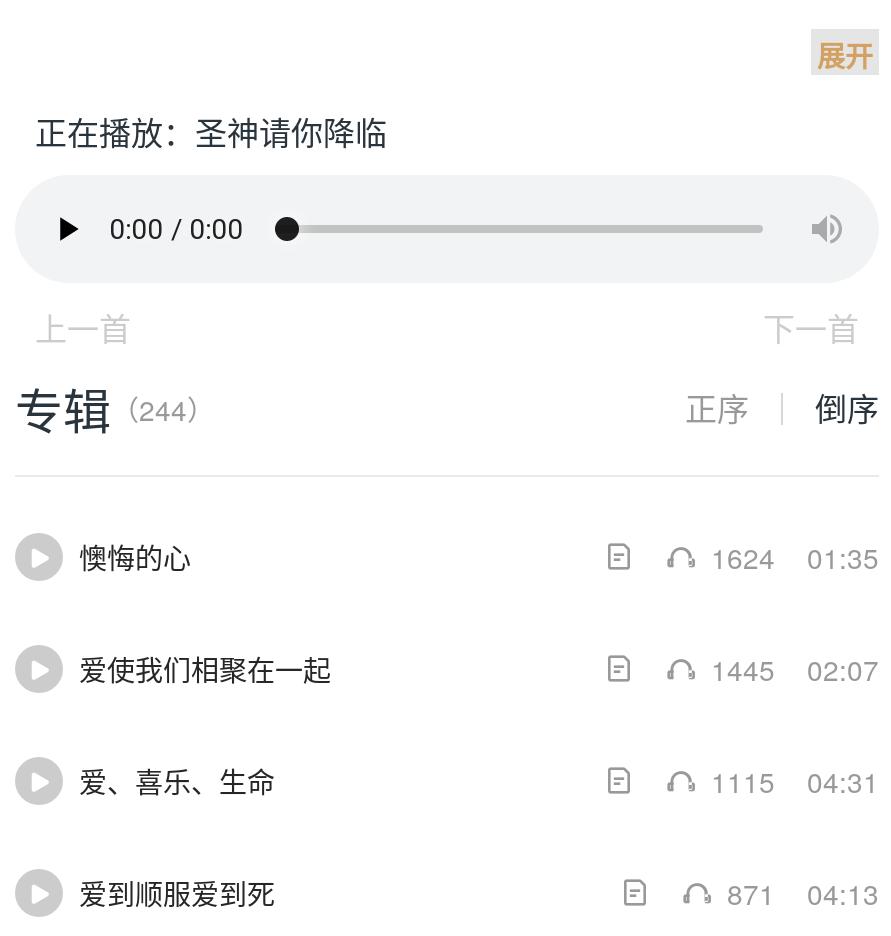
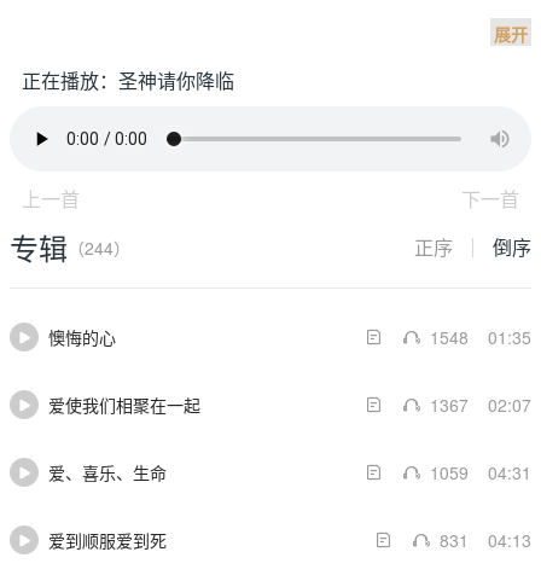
[711,537,879,577] 1624 01:35 -> [430,325,531,349] 1548 01:35
[711,649,879,689] 1445 02:07 -> [430,393,531,417] 1367 02:07
[711,761,879,801] 1115 04:31 -> [430,460,531,484] 1059 04:31
[727,873,879,913] 871 04:13 -> [440,528,531,552] 831 04:13

